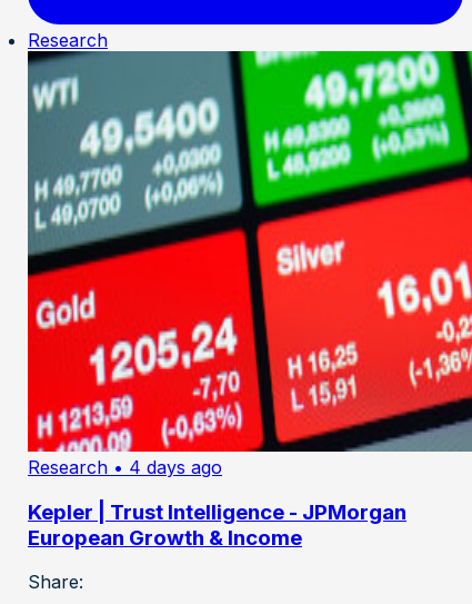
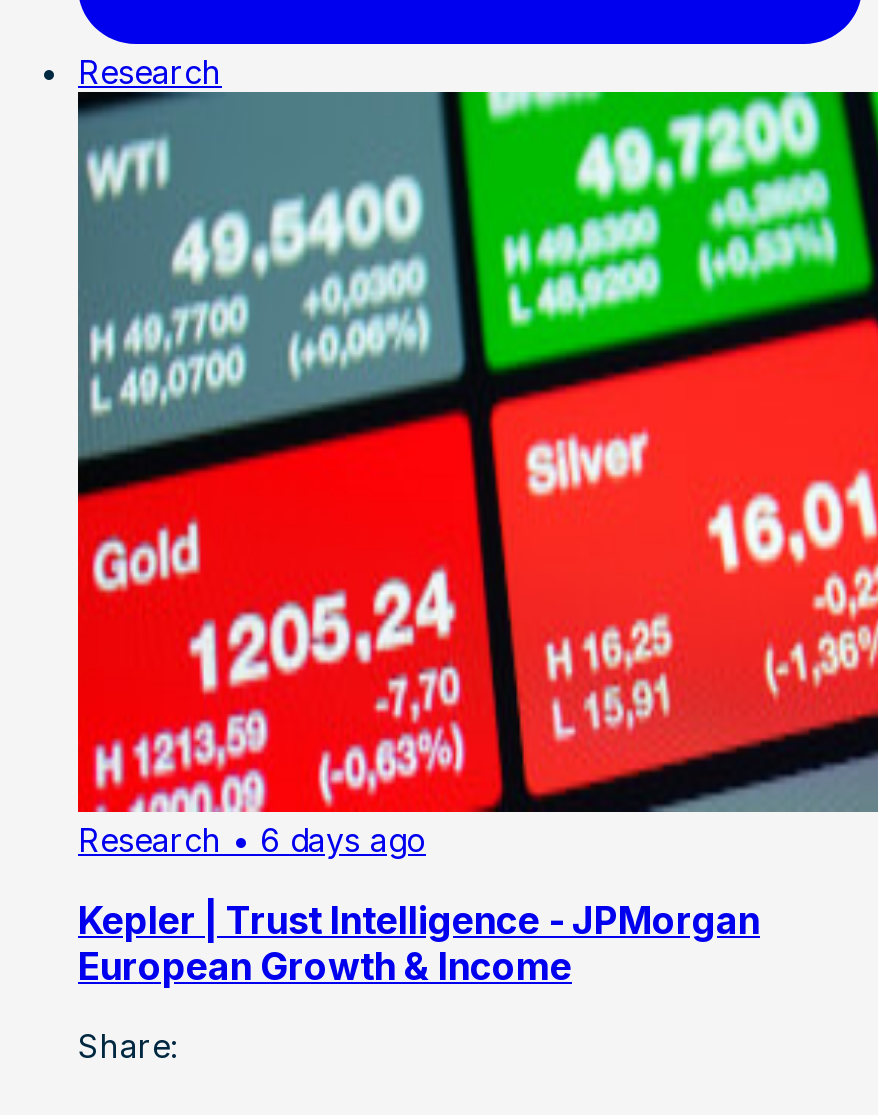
[28,456,222,478] Research • 4 days ago -> [78,820,426,860] Research • 6 days ago

